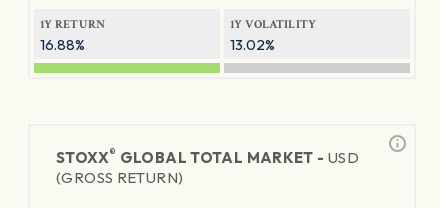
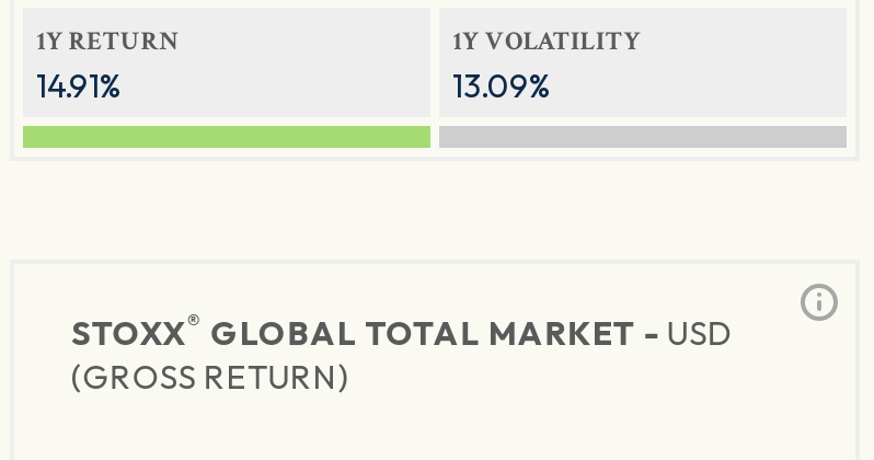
[40,35,85,54] 16.88% -> [36,65,122,106] 14.91%
[230,35,275,54] 13.02% -> [452,65,551,106] 13.09%

